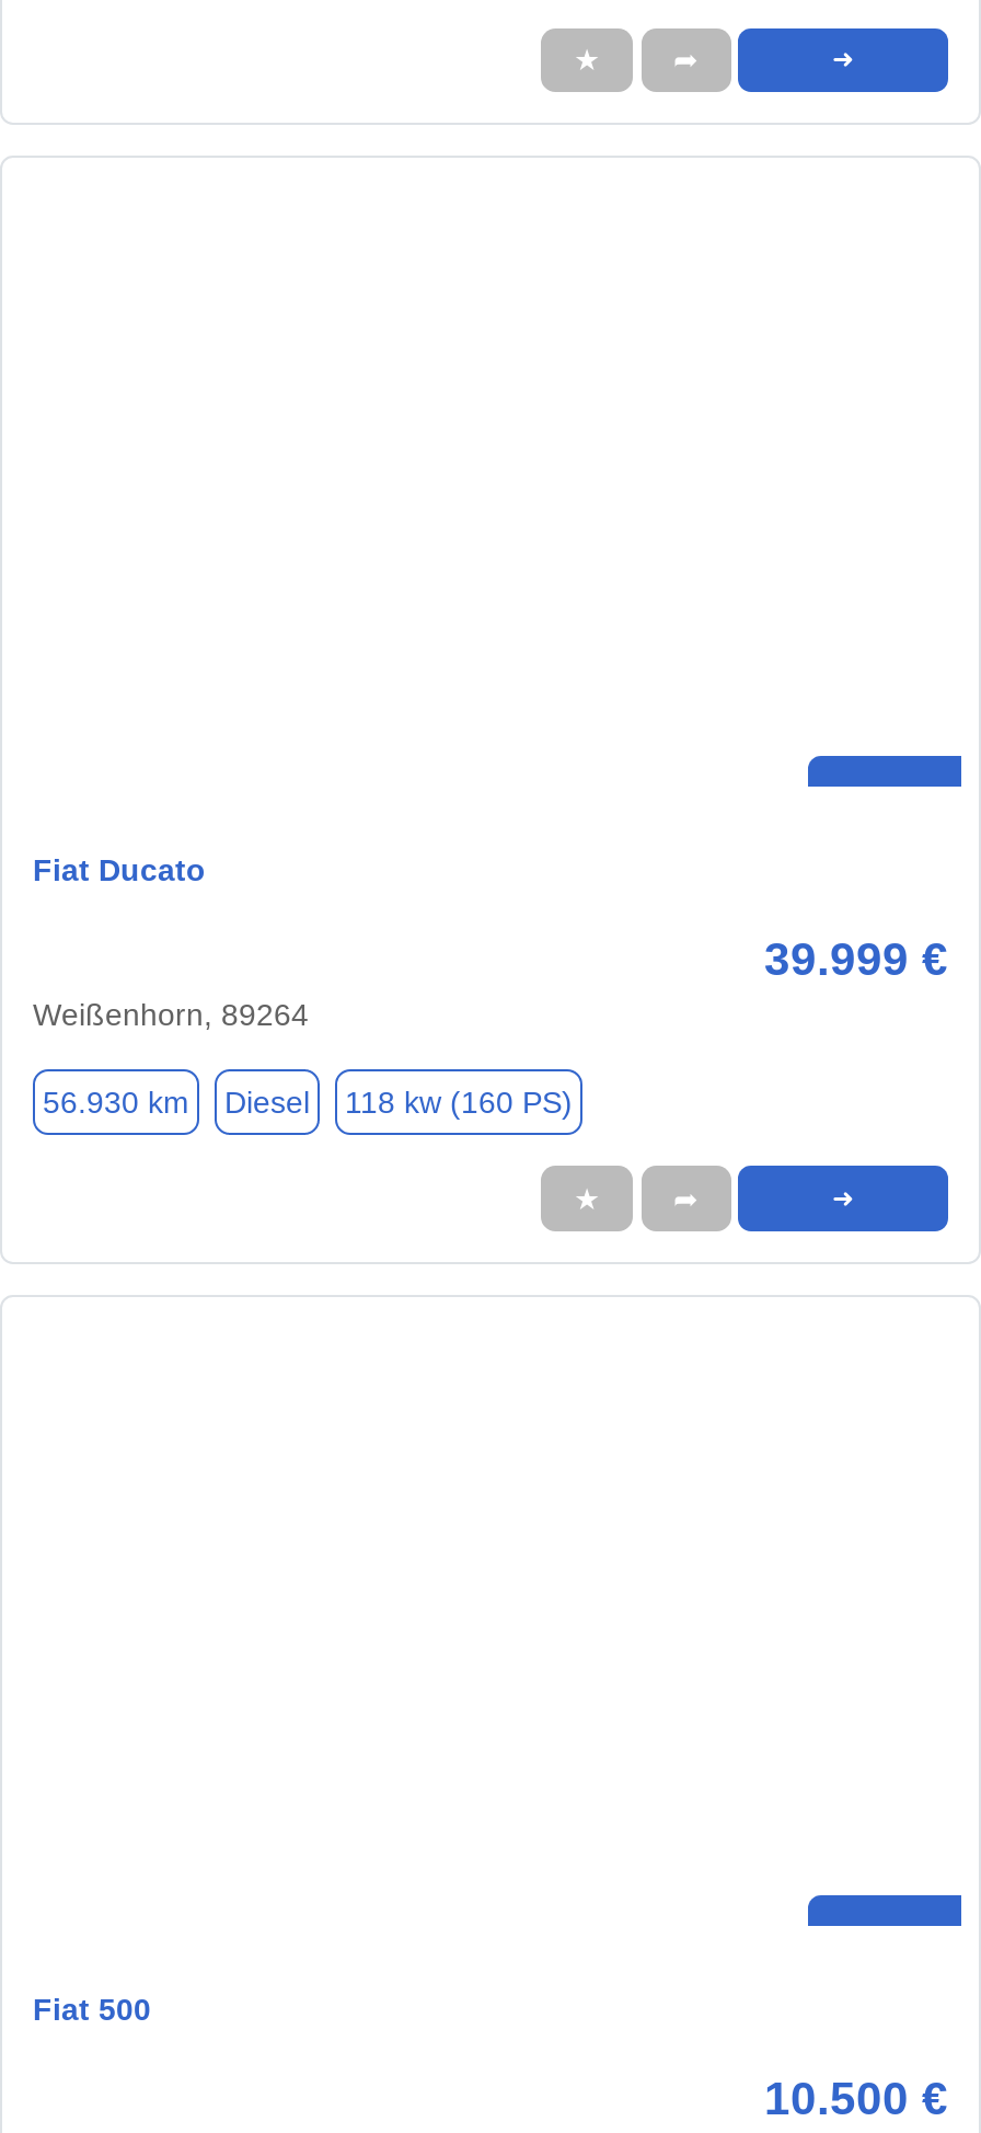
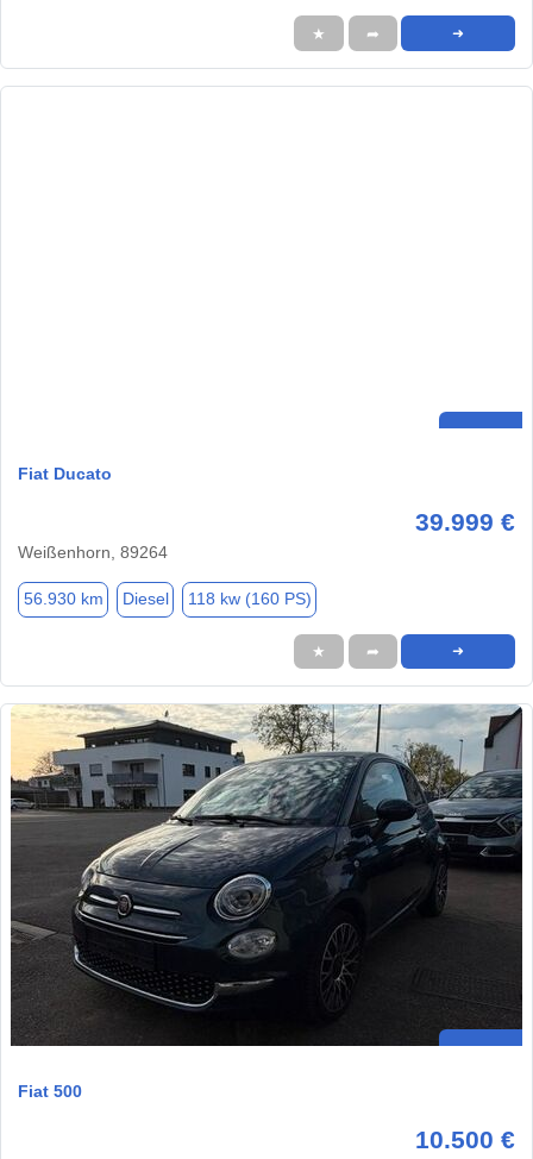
none -> [10,703,523,1047] [image]

